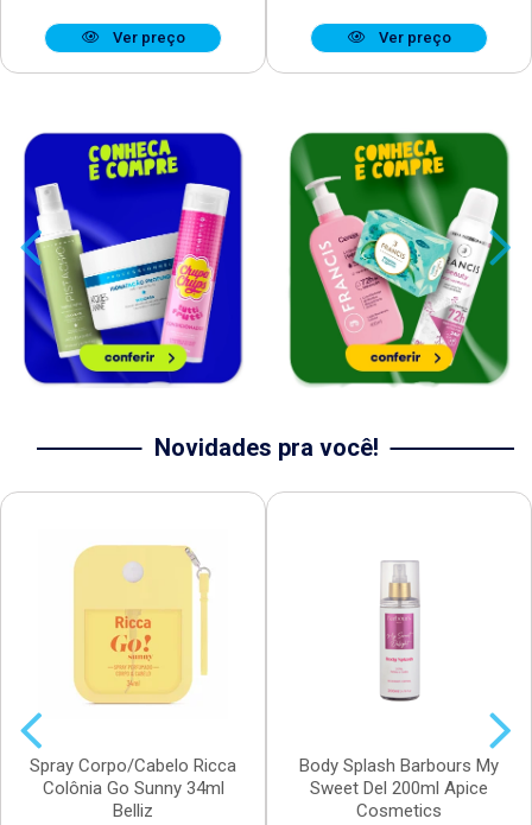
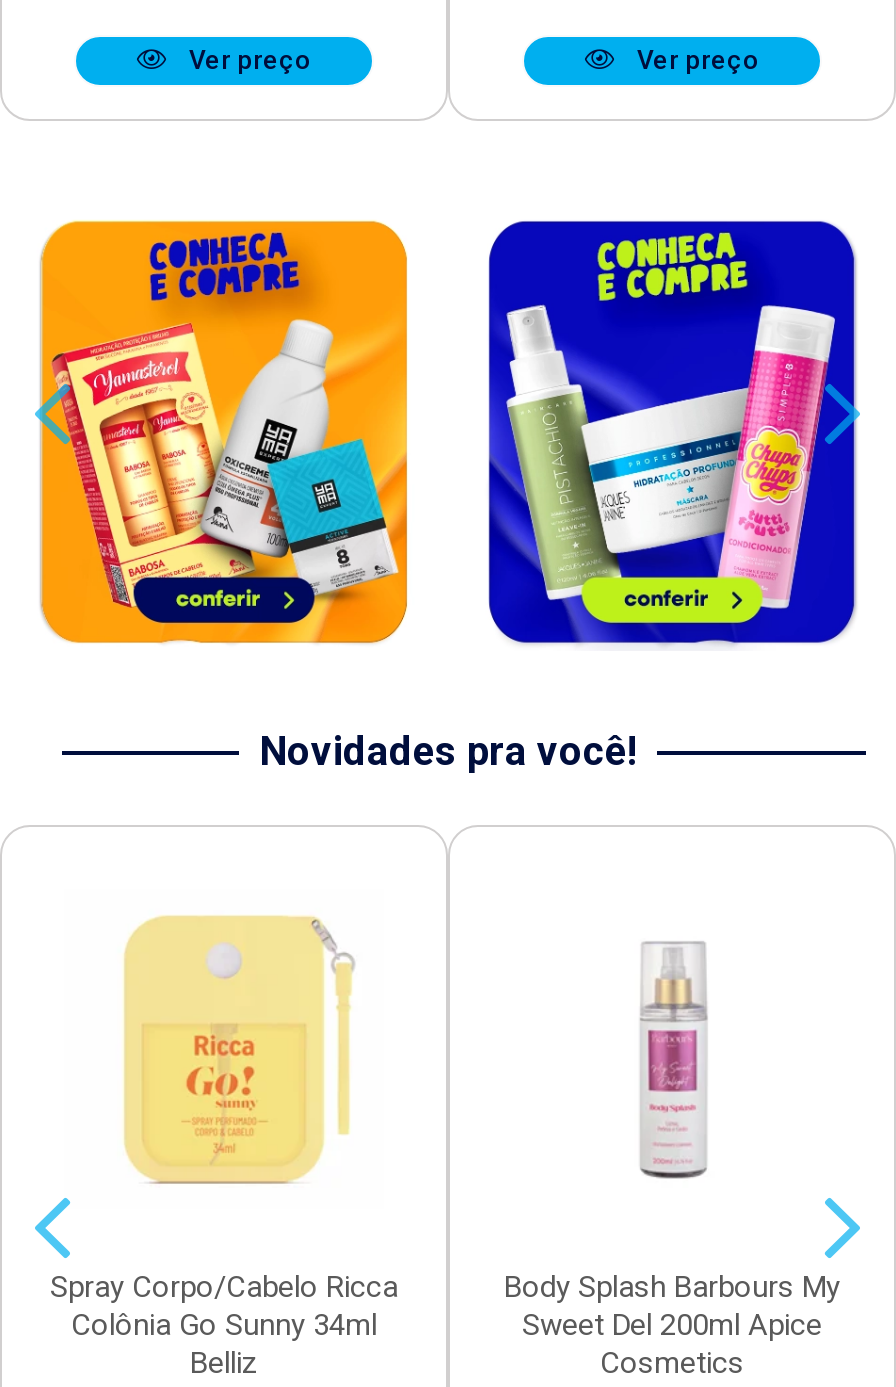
[23,132,243,386] [image] -> [38,219,410,645] [image]
[289,132,509,386] [image] -> [486,219,856,645] [image]

